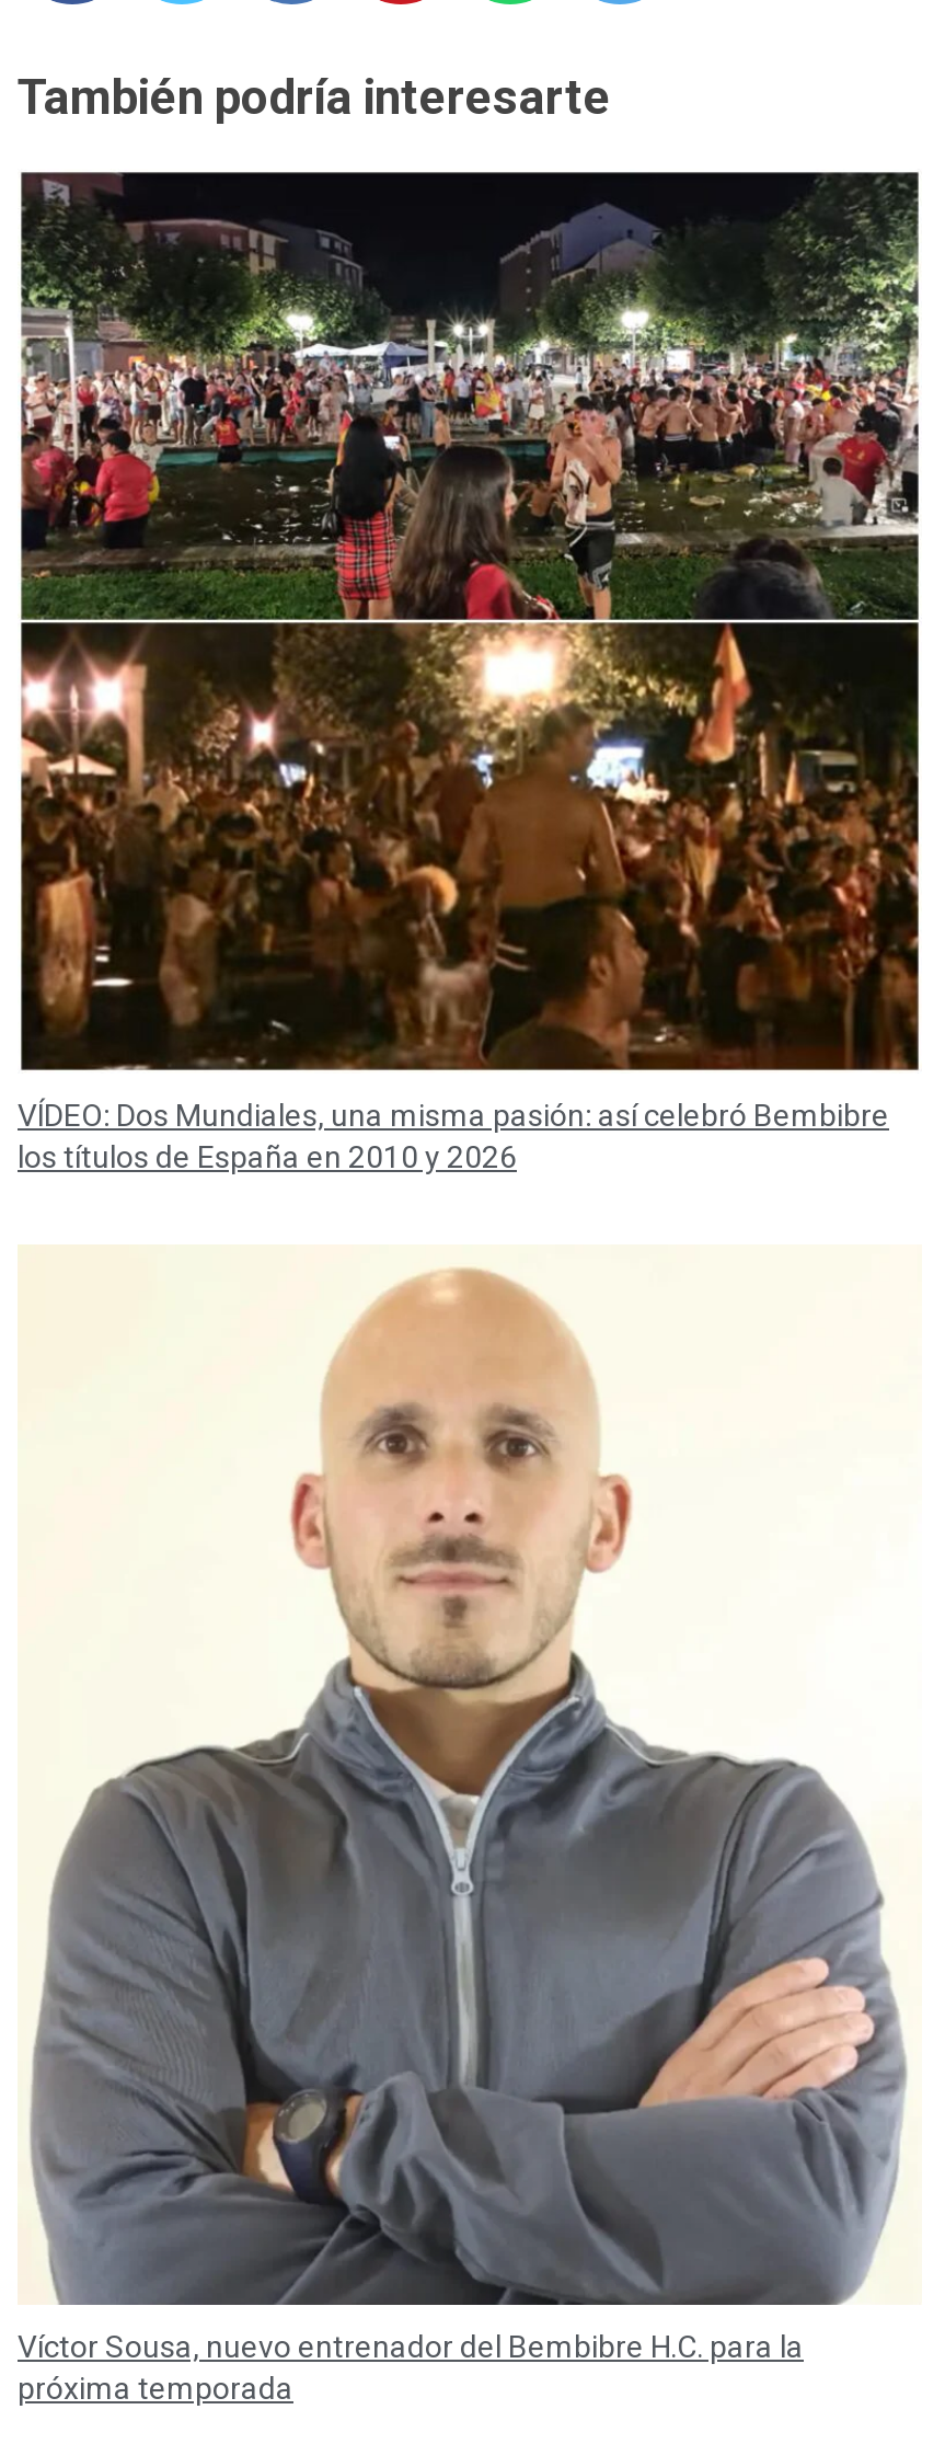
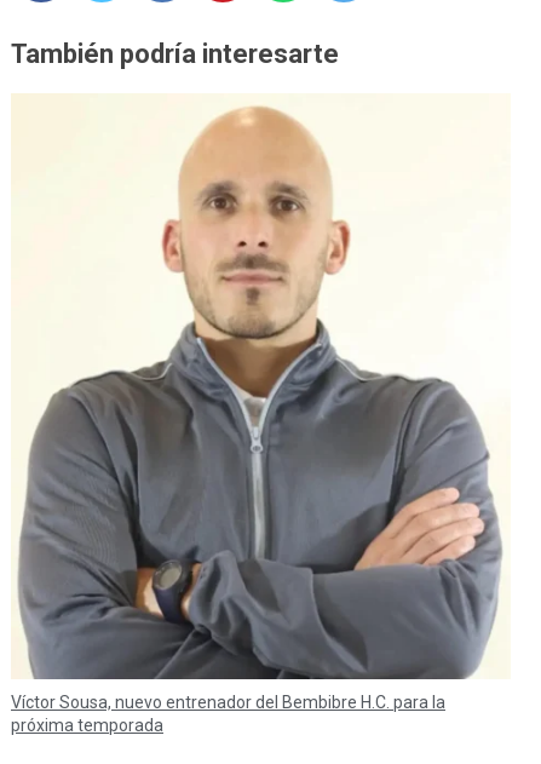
[18,171,922,1175] [image] | VÍDEO: Dos Mundiales, una misma pasión: así celebró Bembibre | los títulos de España en 2010 y 2026 -> none

